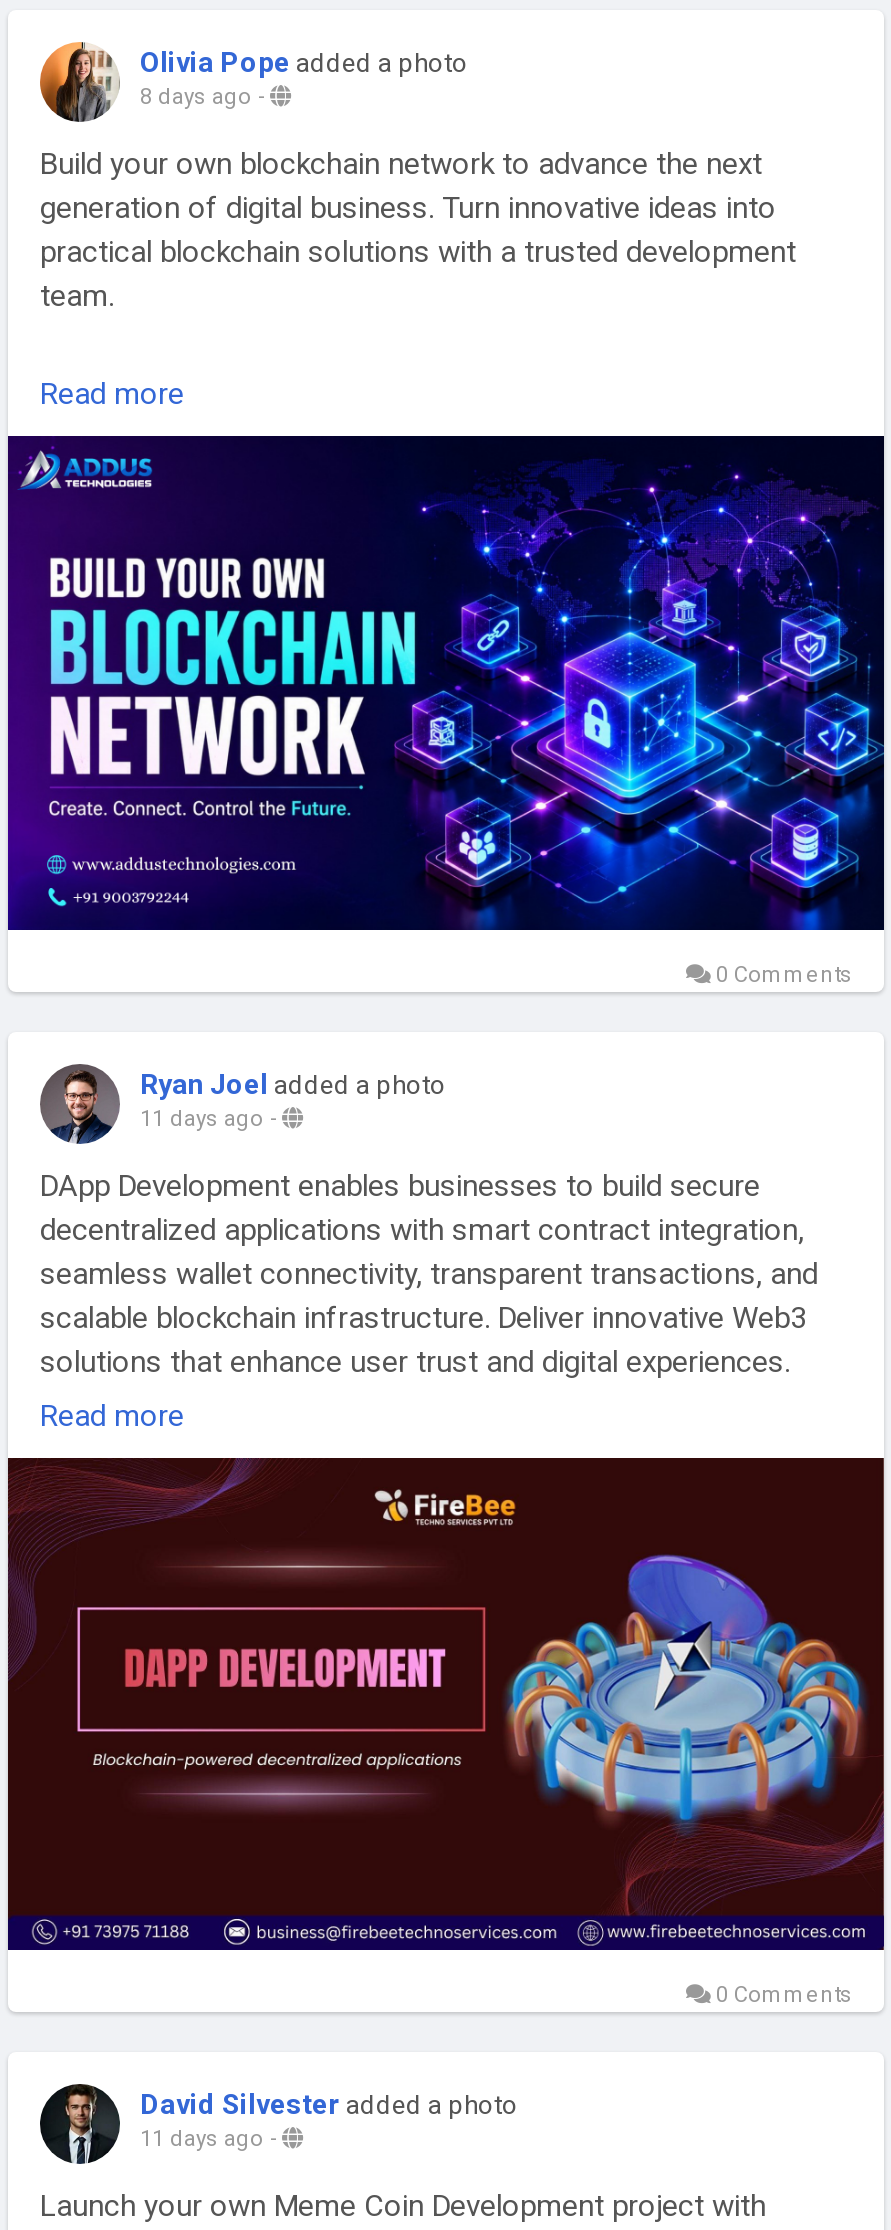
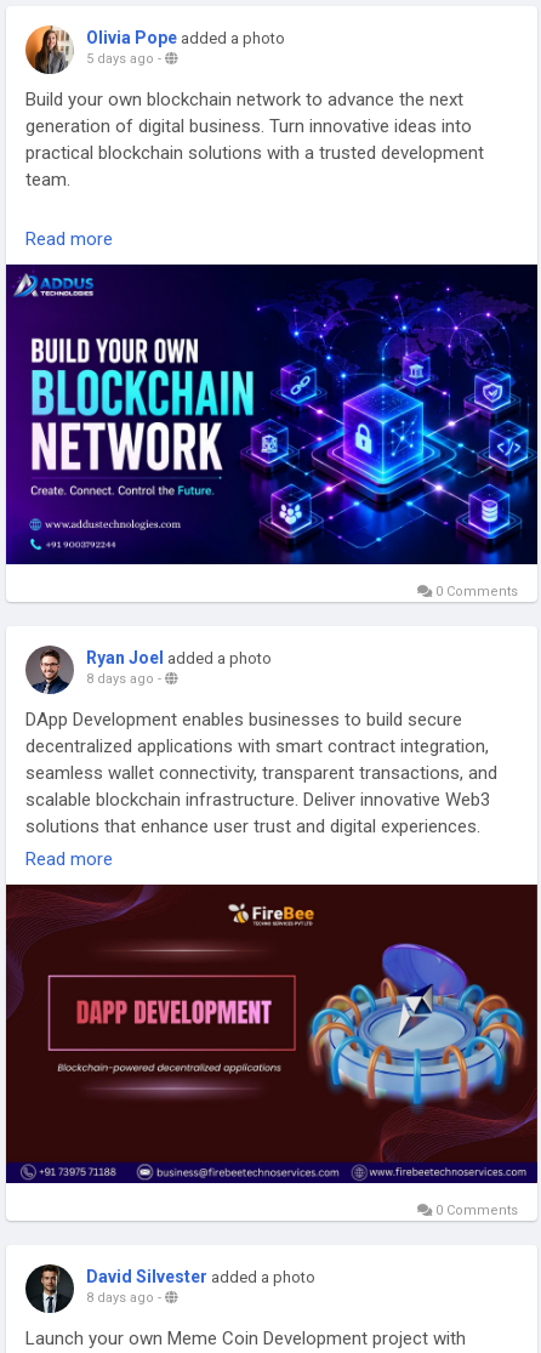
[140,85,270,111] 8 days ago - -> [86,51,165,67] 5 days ago -
[140,1106,282,1132] 11 days ago - -> [86,671,165,687] 8 days ago -
[140,2126,282,2152] 11 days ago - -> [86,1290,165,1306] 8 days ago -

